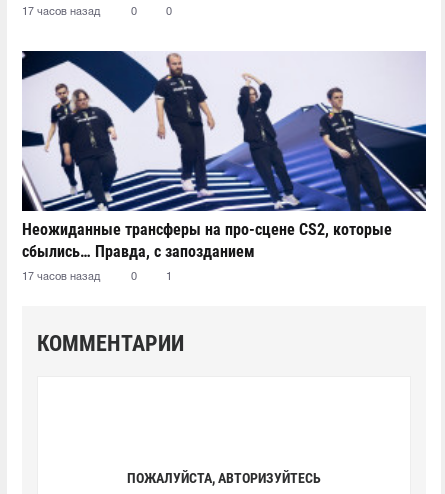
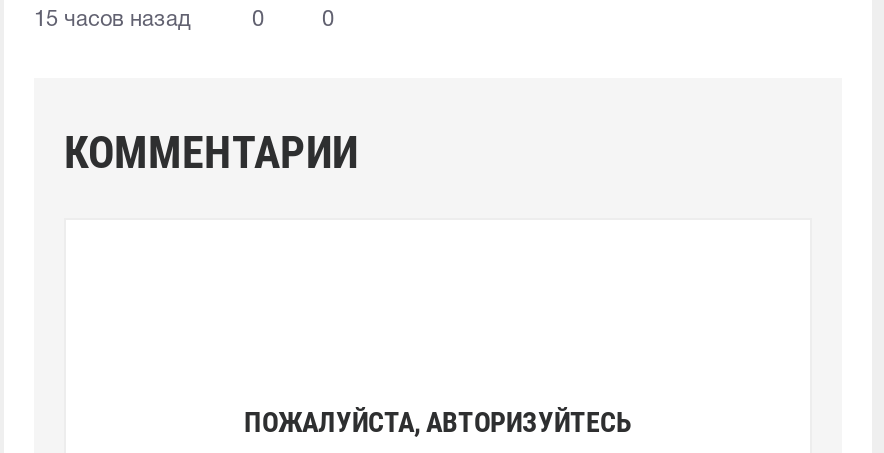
[22,7,100,17] 17 часов назад -> [34,9,190,29] 15 часов назад
[21,50,427,282] [image] | Неожиданные трансферы на про-сцене CS2, которые | сбылись… Правда, с запозданием | 17 часов назад | 0 | 1 -> none

